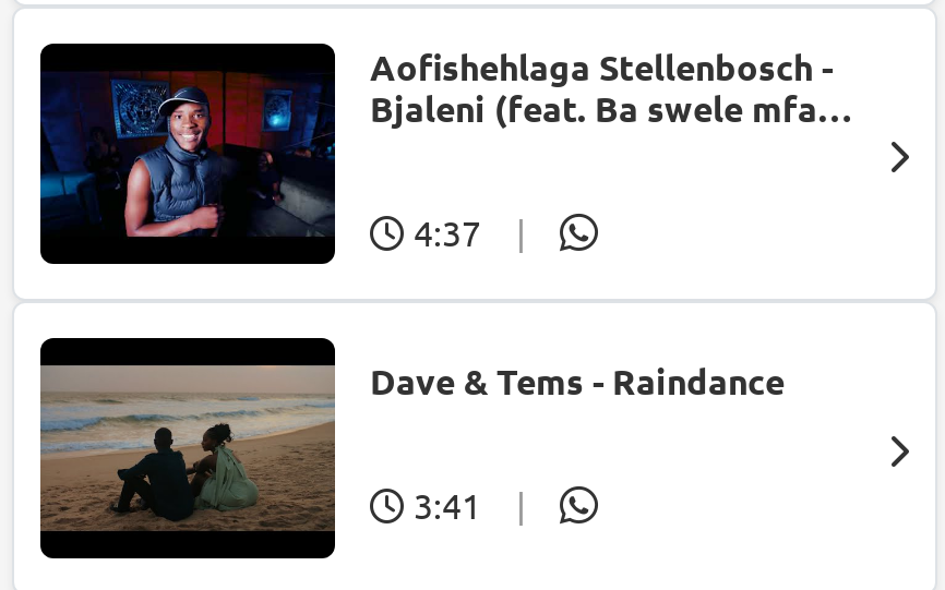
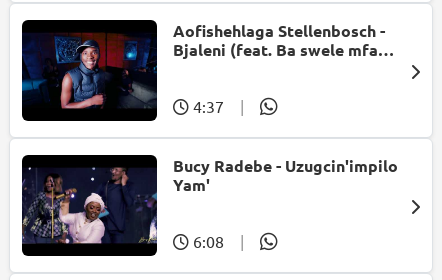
[38,358,785,561] [image] | Dave & Tems - Raindance -> [22,155,398,266] [image] | Bucy Radebe - Uzugcin'impilo | Yam'
[414,483,481,526] 3:41 -> [193,231,224,251] 6:08

